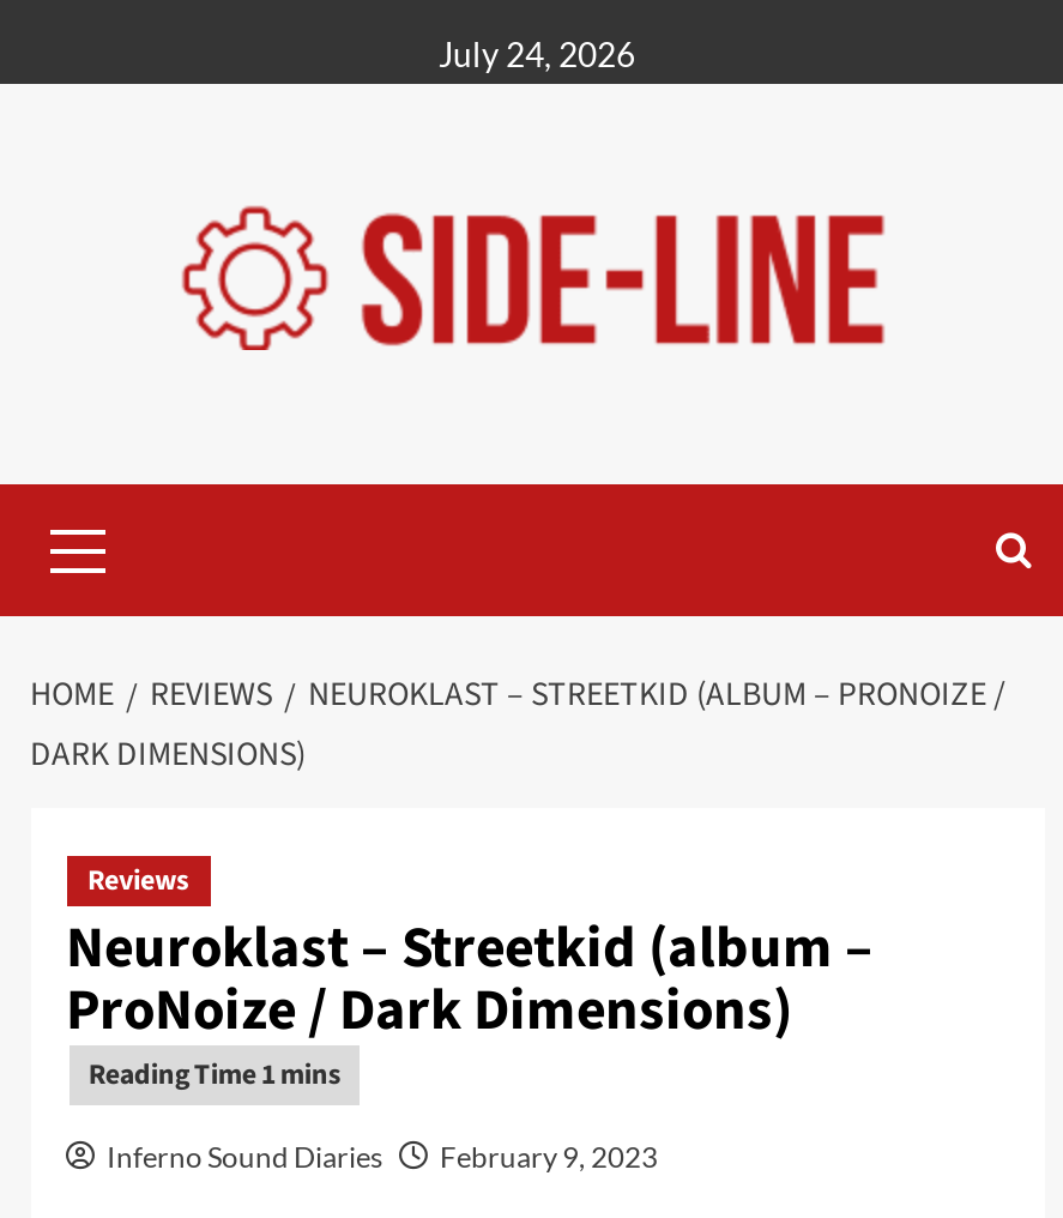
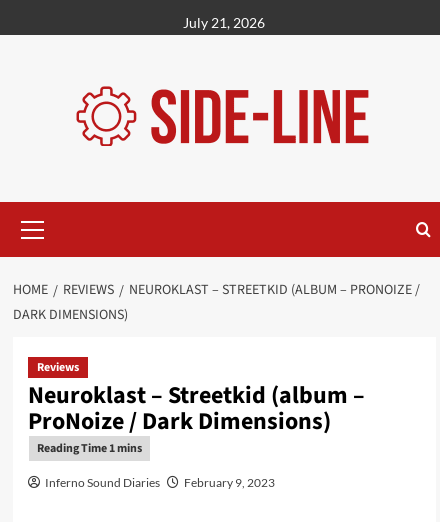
[439,34,635,74] July 24, 2026 -> [183,14,265,31] July 21, 2026

